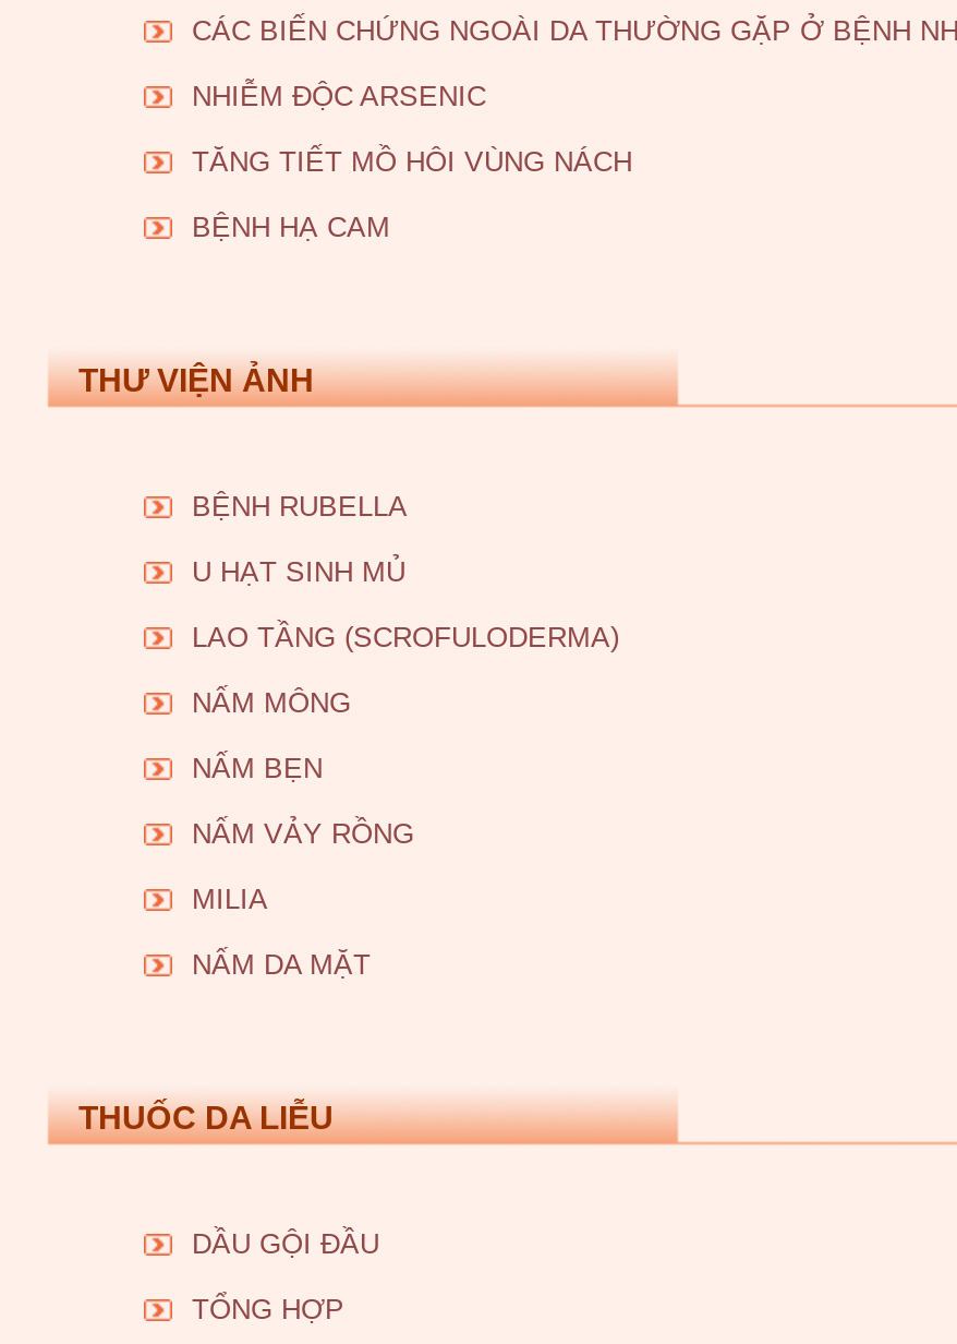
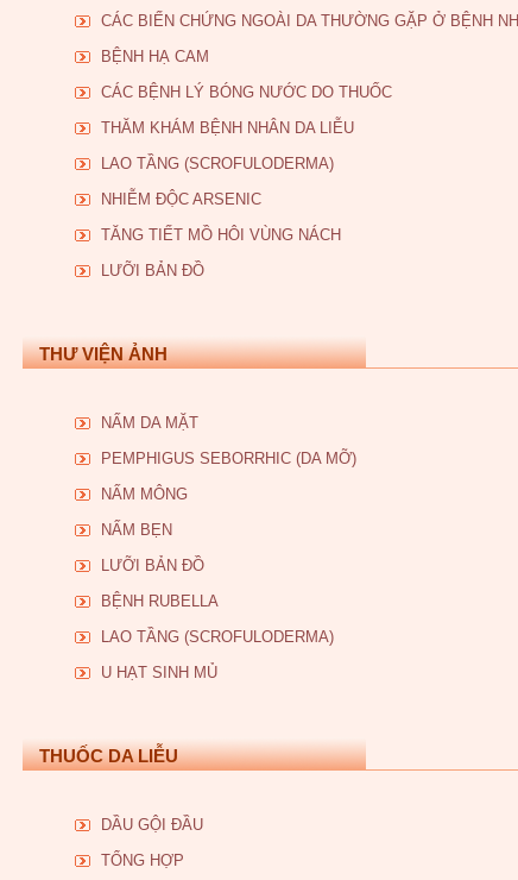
none -> [101,48,392,172] BỆNH HẠ CAM | CÁC BỆNH LÝ BÓNG NƯỚC DO THUỐC | THĂM KHÁM BỆNH NHÂN DA LIỄU | LAO TẦNG (SCROFULODERMA)
[192,211,390,243] BỆNH HẠ CAM -> [101,262,204,279] LƯỠI BẢN ĐỒ
[192,490,619,653] BỆNH RUBELLA | U HẠT SINH MỦ | LAO TẦNG (SCROFULODERMA) -> [101,414,356,467] NẤM DA MẶT | PEMPHIGUS SEBORRHIC (DA MỠ)
[192,817,414,981] NẤM VẢY RỒNG | MILIA | NẤM DA MẶT -> [101,557,334,681] LƯỠI BẢN ĐỒ | BỆNH RUBELLA | LAO TẦNG (SCROFULODERMA) | U HẠT SINH MỦ

